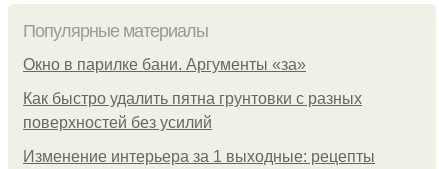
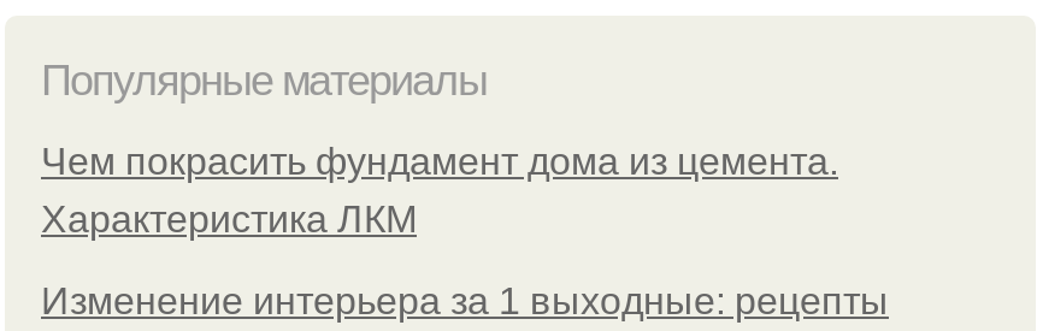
[23,56,362,131] Окно в парилке бани. Аргументы «за» | Как быстро удалить пятна грунтовки с разных | поверхностей без усилий -> [41,142,838,240] Чем покрасить фундамент дома из цемента. | Характеристика ЛКМ

